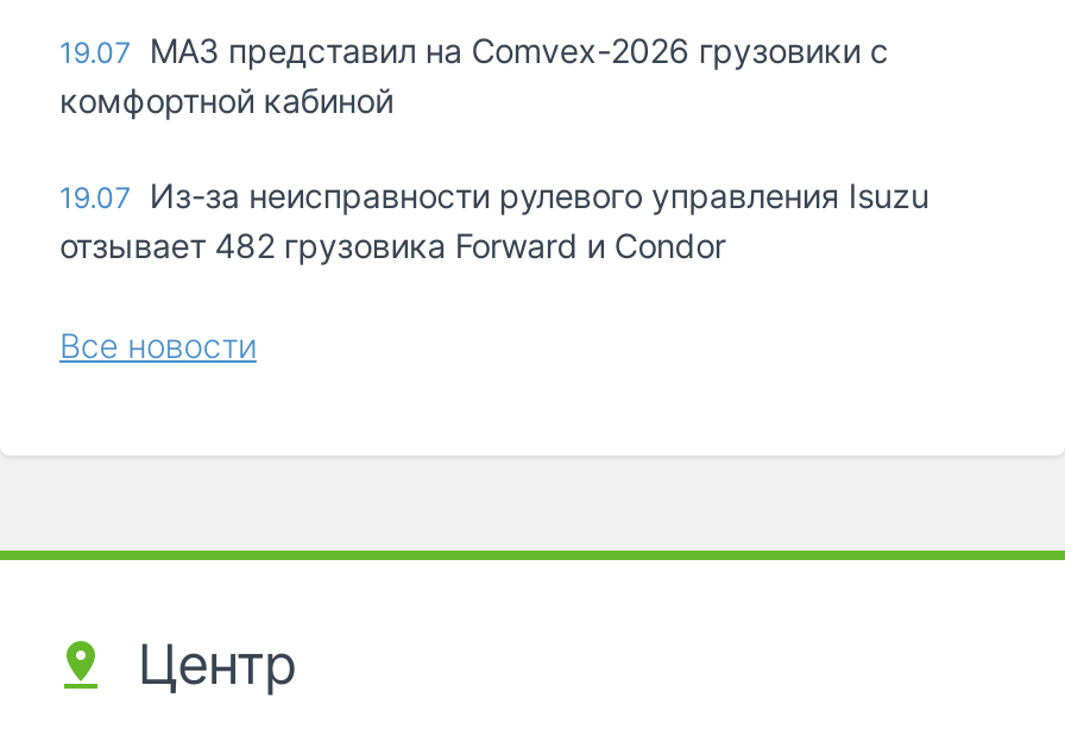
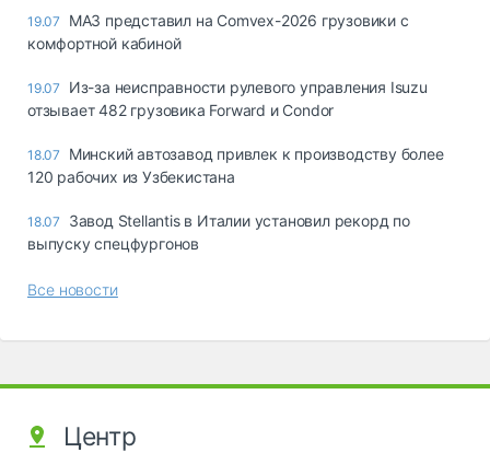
none -> [27,144,444,253] 18.07 Минский автозавод привлек к производству более | 120 рабочих из Узбекистана | 18.07 Завод Stellantis в Италии установил рекорд по | выпуску спецфургонов

